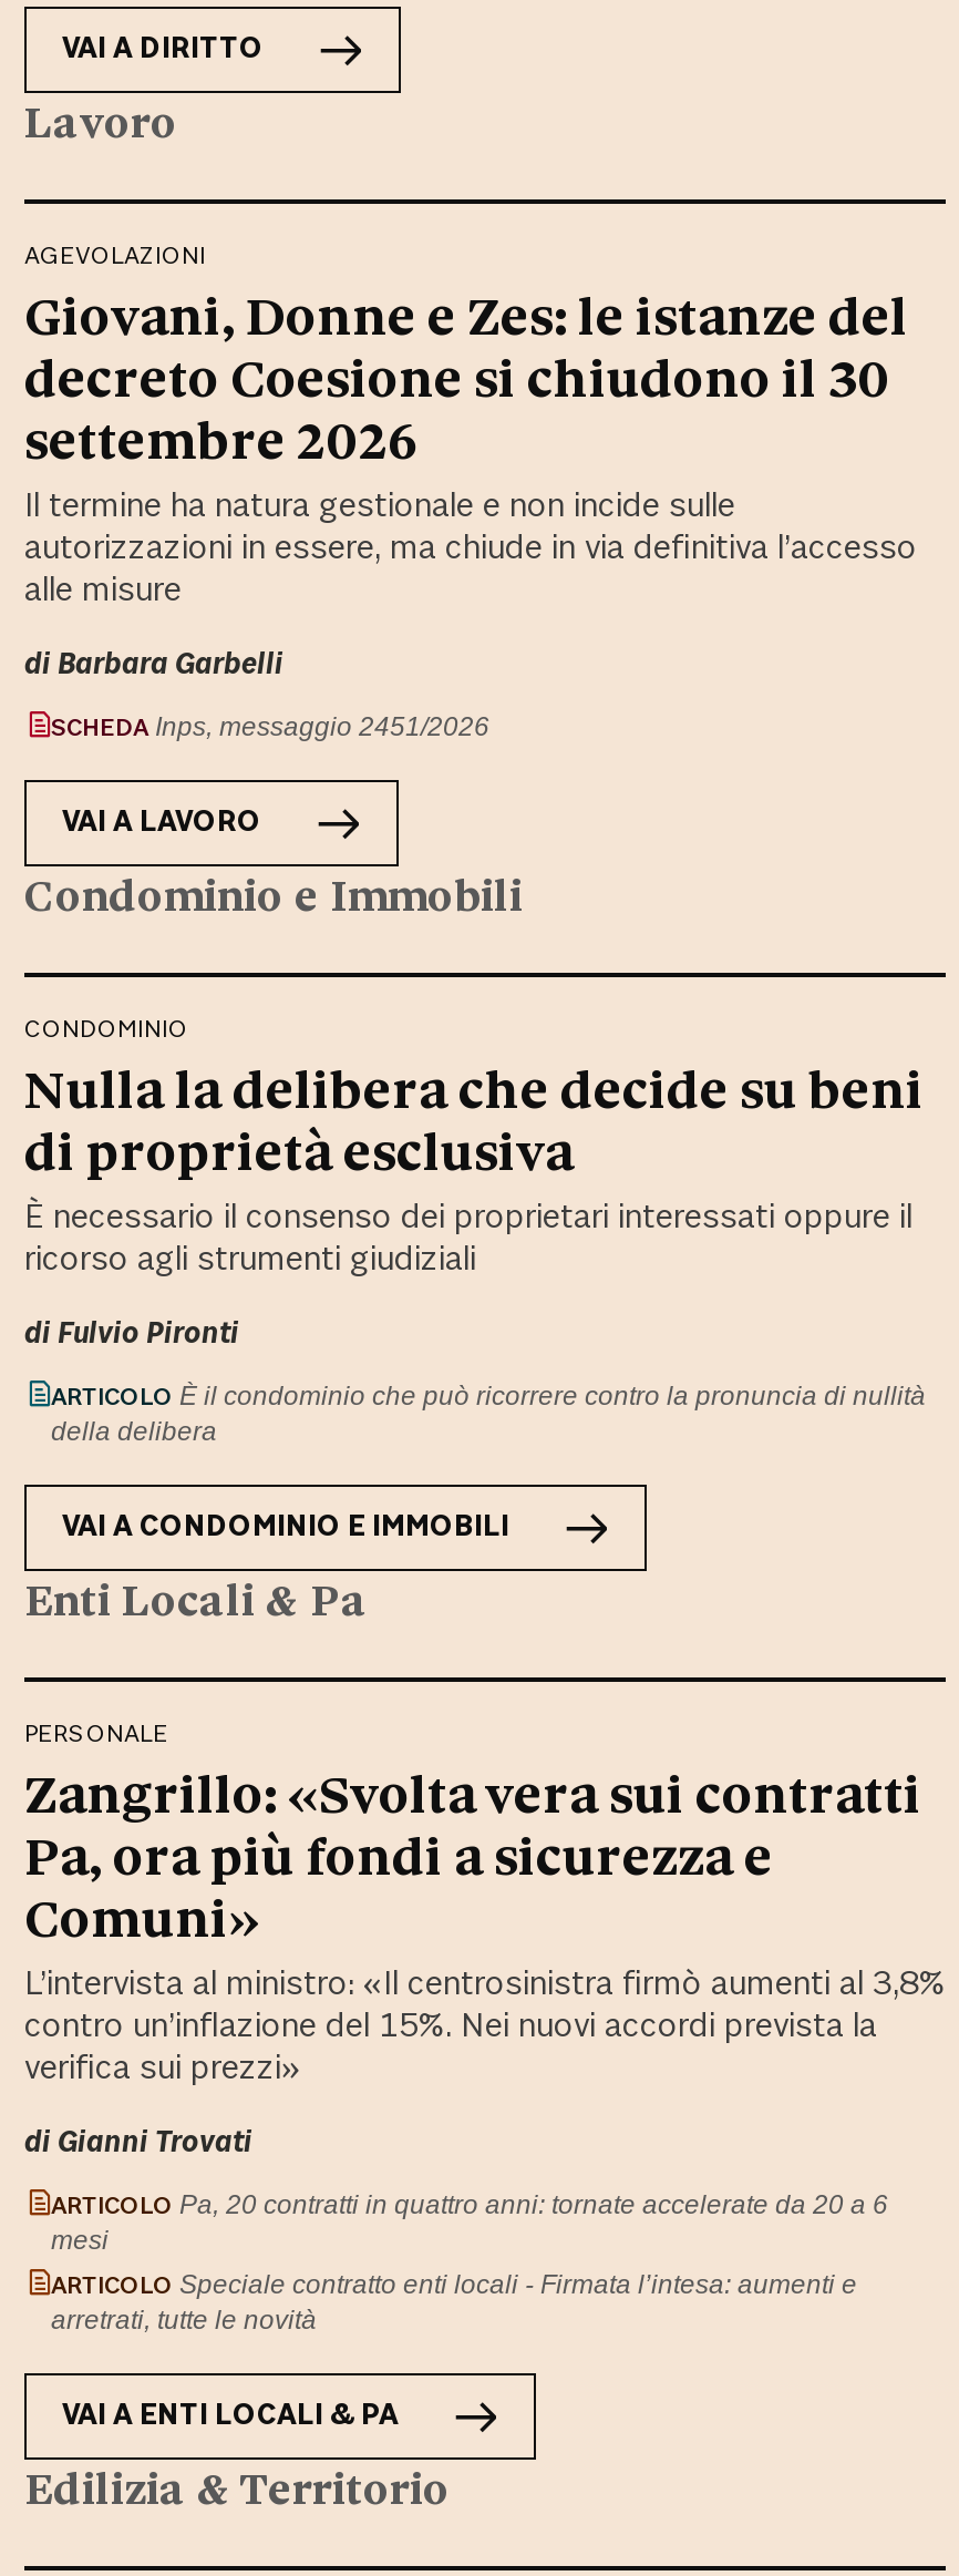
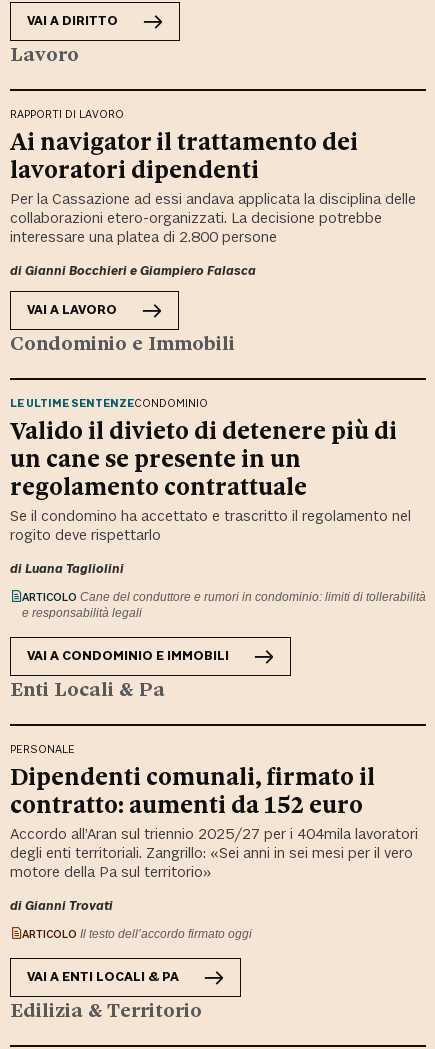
[24,239,917,745] AGEVOLAZIONI | Giovani, Donne e Zes: le istanze del | decreto Coesione si chiudono il 30 | settembre 2026 | Il termine ha natura gestionale e non incide sulle | autorizzazioni in essere, ma chiude in via definitiva l’accesso | alle misure | di Barbara Garbelli | SCHEDA Inps, messaggio 2451/2026 -> [10,107,416,279] RAPPORTI DI LAVORO | Ai navigator il trattamento dei | lavoratori dipendenti | Per la Cassazione ad essi andava applicata la disciplina delle | collaborazioni etero-organizzati. La decisione potrebbe | interessare una platea di 2.800 persone | di Gianni Bocchieri e Giampiero Falasca
[24,1012,924,1281] CONDOMINIO | Nulla la delibera che decide su beni | di proprietà esclusiva | È necessario il consenso dei proprietari interessati oppure il | ricorso agli strumenti giudiziali -> [10,396,411,545] LE ULTIME SENTENZECONDOMINIO | Valido il divieto di detenere più di | un cane se presente in un | regolamento contrattuale | Se il condomino ha accettato e trascritto il regolamento nel | rogito deve rispettarlo
[24,1317,239,1352] di Fulvio Pironti -> [10,561,124,577] di Luana Tagliolini
[51,1381,926,1447] ARTICOLO È il condominio che può ricorrere contro la pronuncia di nullità | della delibera -> [22,590,426,620] ARTICOLO Cane del conduttore e rumori in condominio: limiti di tollerabilità | e responsabilità legali
[24,1753,946,2090] Zangrillo: «Svolta vera sui contratti | Pa, ora più fondi a sicurezza e | Comuni» | L’intervista al ministro: «Il centrosinistra firmò aumenti al 3,8% | contro un’inflazione del 15%. Nei nuovi accordi prevista la | verifica sui prezzi» -> [10,758,418,882] Dipendenti comunali, firmato il | contratto: aumenti da 152 euro | Accordo all’Aran sul triennio 2025/27 per i 404mila lavoratori | degli enti territoriali. Zangrillo: «Sei anni in sei mesi per il vero | motore della Pa sul territorio»
[51,2190,888,2336] ARTICOLO Pa, 20 contratti in quattro anni: tornate accelerate da 20 a 6 | mesi | ARTICOLO Speciale contratto enti locali - Firmata l’intesa: aumenti e | arretrati, tutte le novità -> [22,927,252,942] ARTICOLO Il testo dell’accordo firmato oggi

